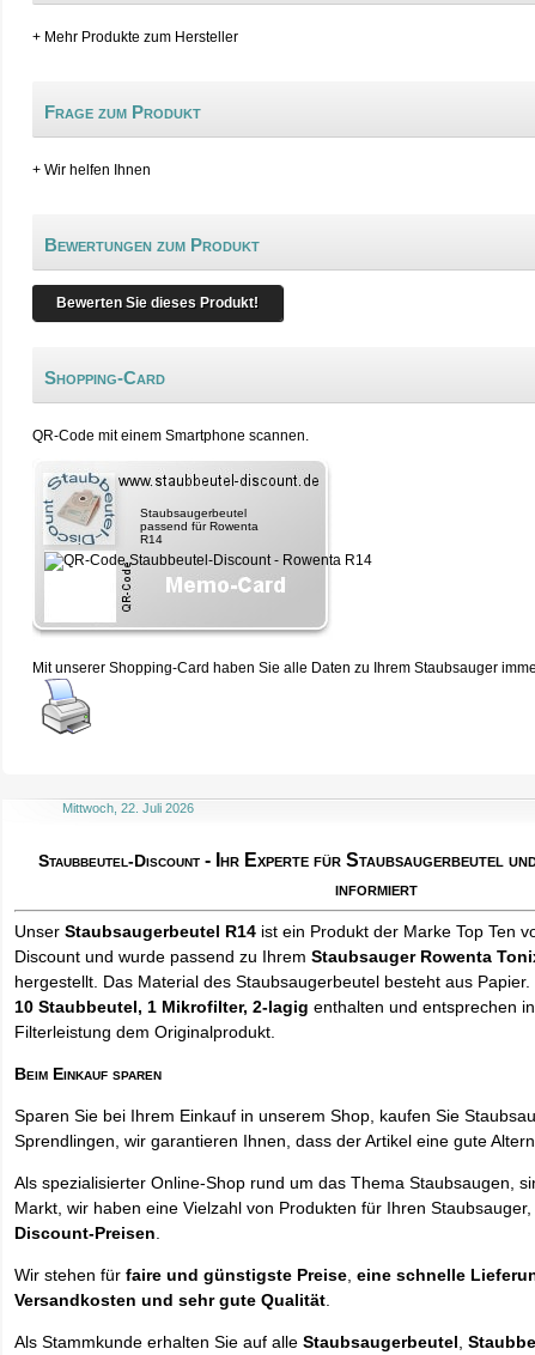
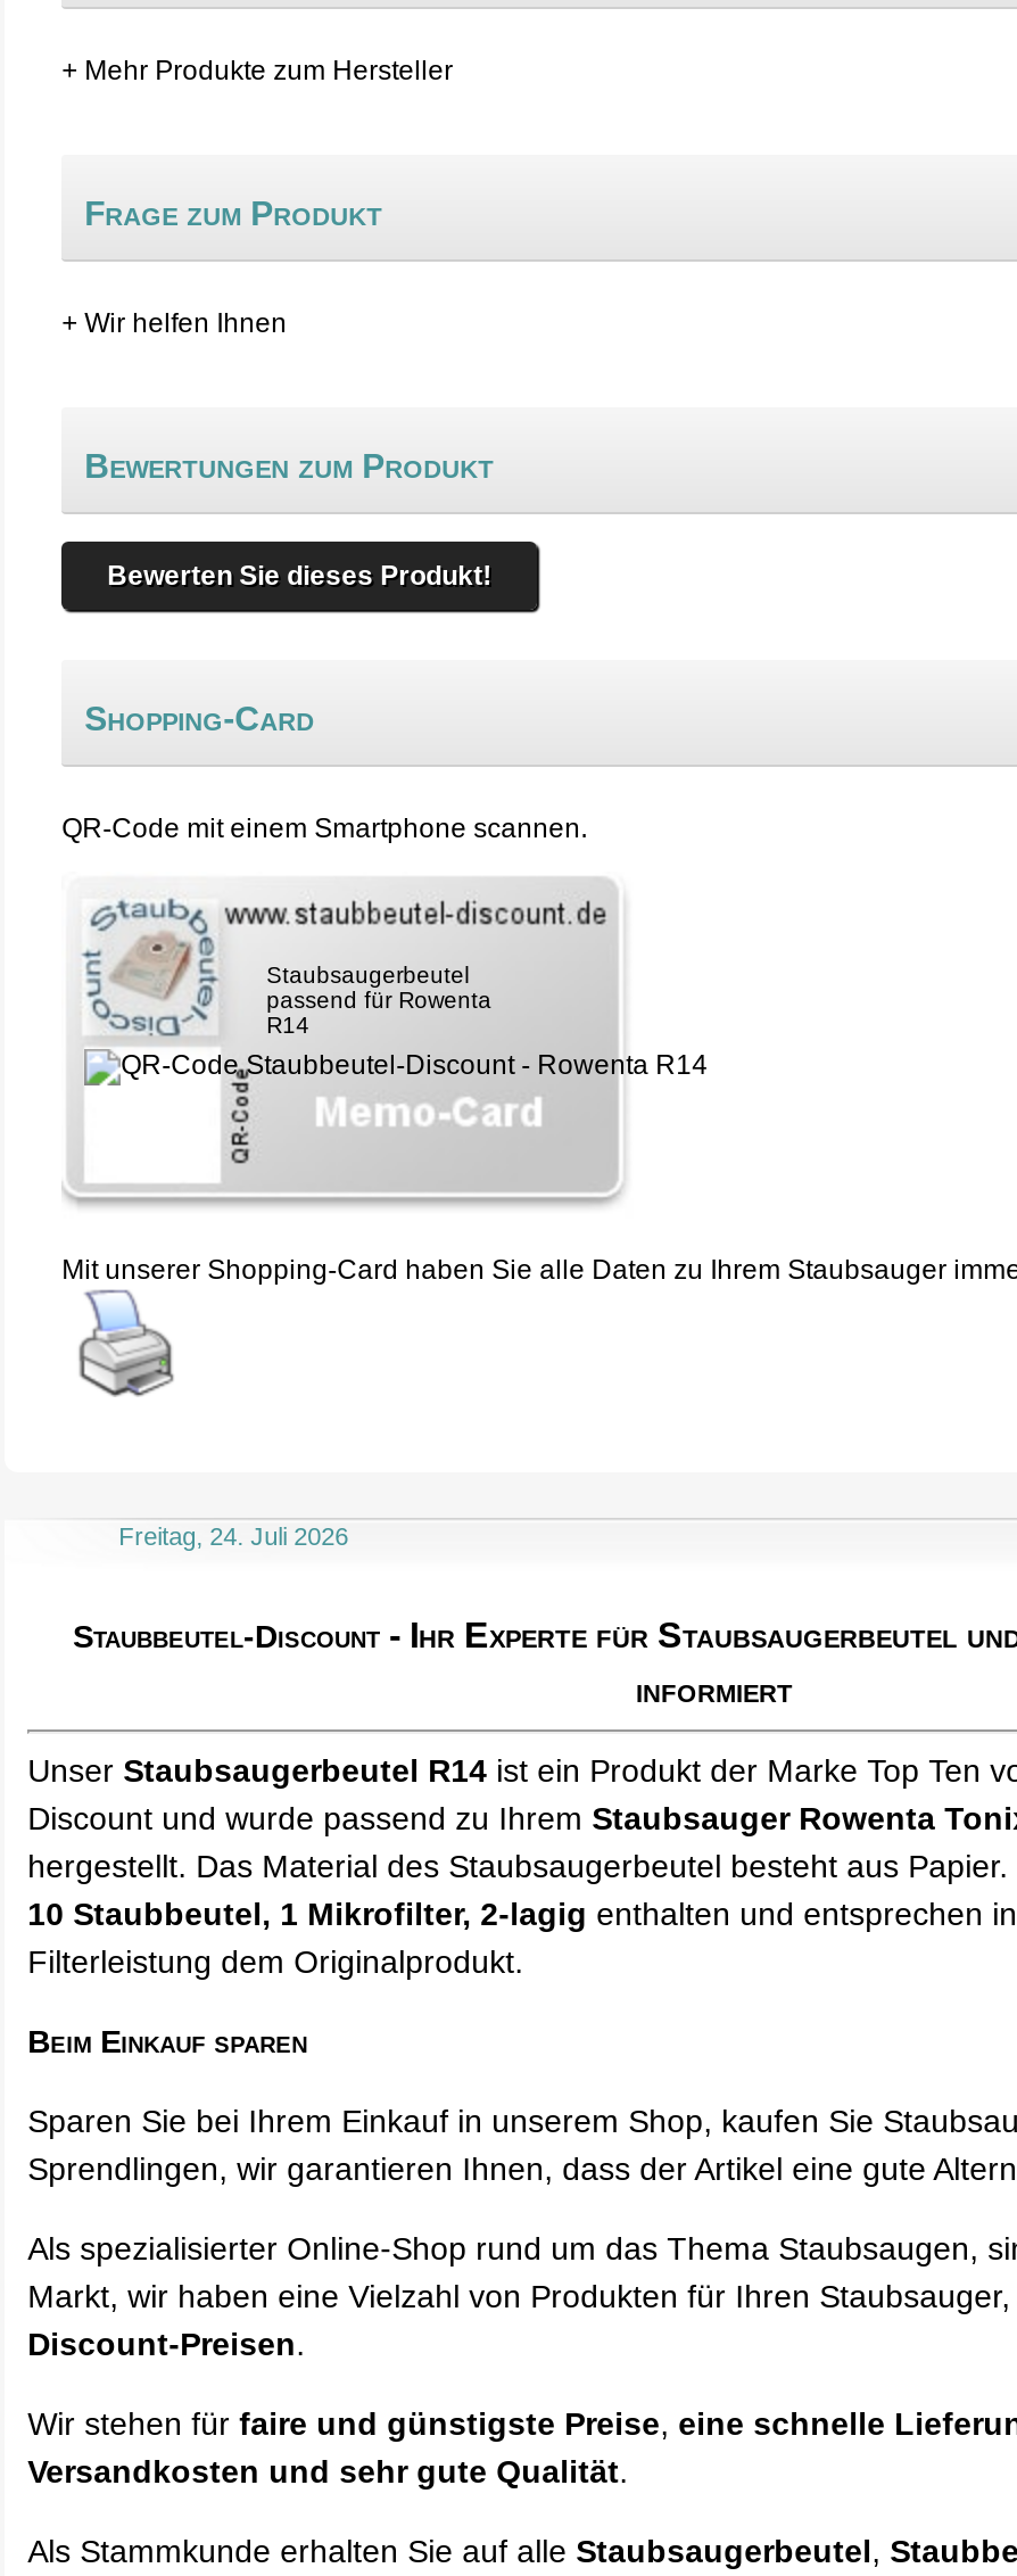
[62,801,194,815] Mittwoch, 22. Juli 2026 -> [119,1522,349,1549] Freitag, 24. Juli 2026

